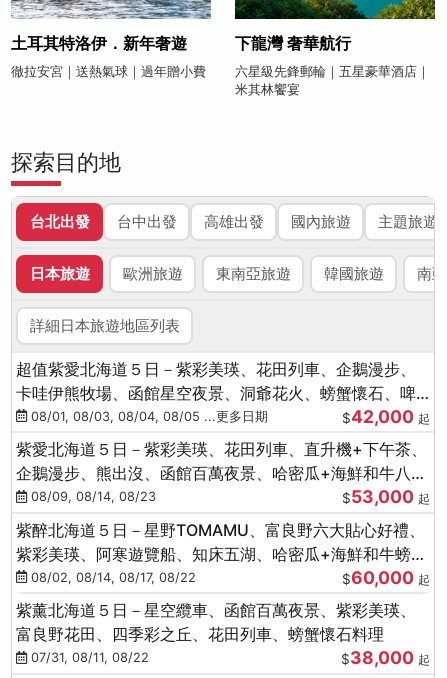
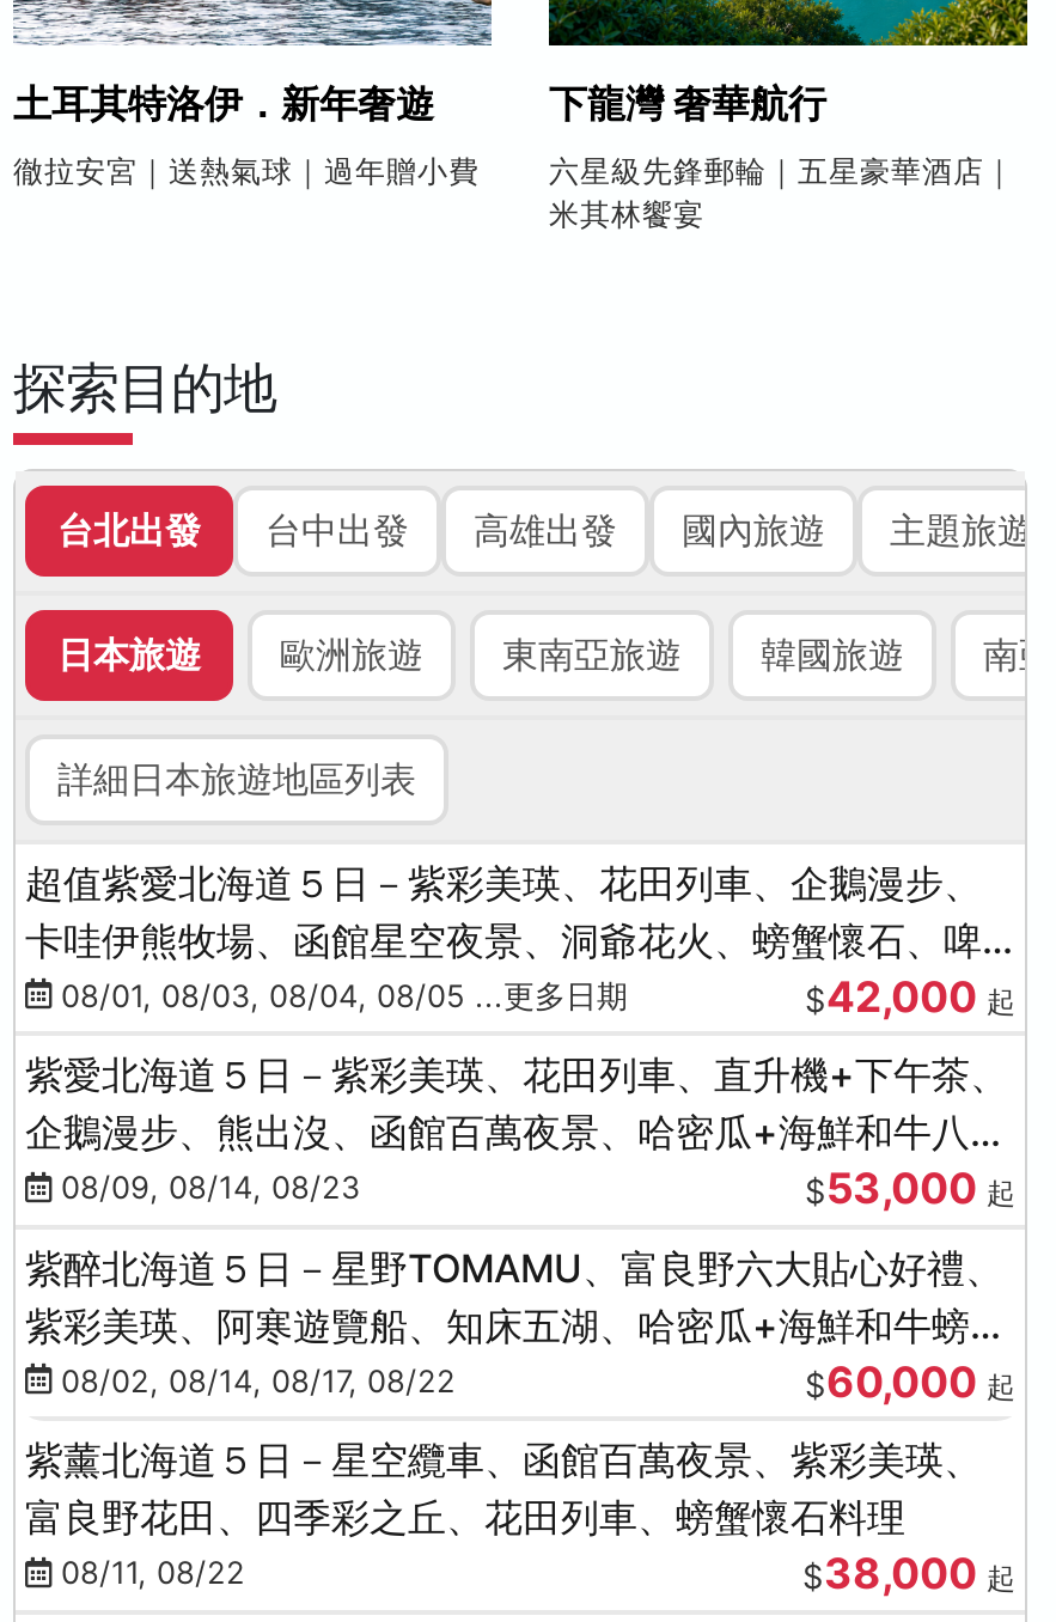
[31,650,149,665] 07/31, 08/11, 08/22 -> [61,1555,245,1591] 08/11, 08/22

